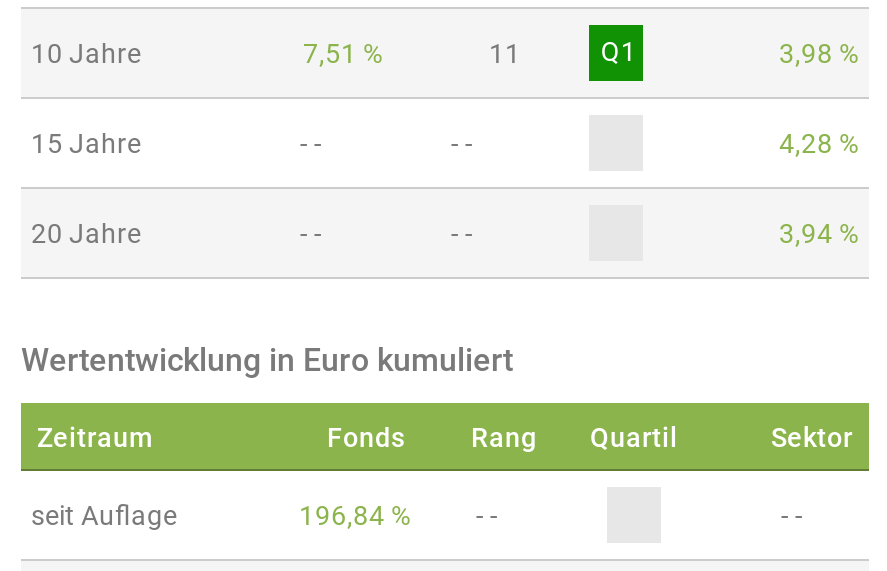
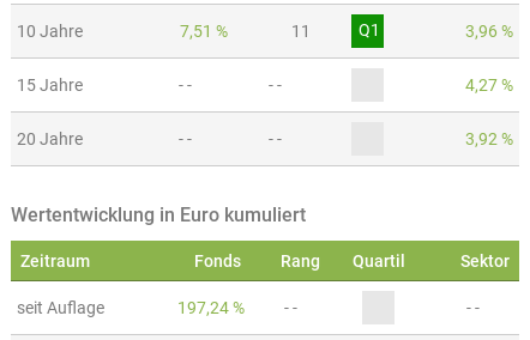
[779,38,859,70] 3,98 % -> [465,22,513,41] 3,96 %
[779,128,859,160] 4,28 % -> [465,76,513,95] 4,27 %
[779,218,859,250] 3,94 % -> [465,130,513,149] 3,92 %
[299,500,411,532] 196,84 % -> [177,298,245,318] 197,24 %

